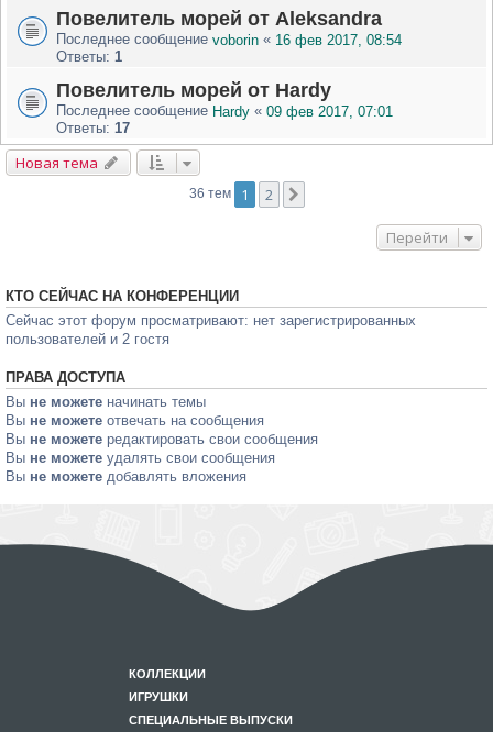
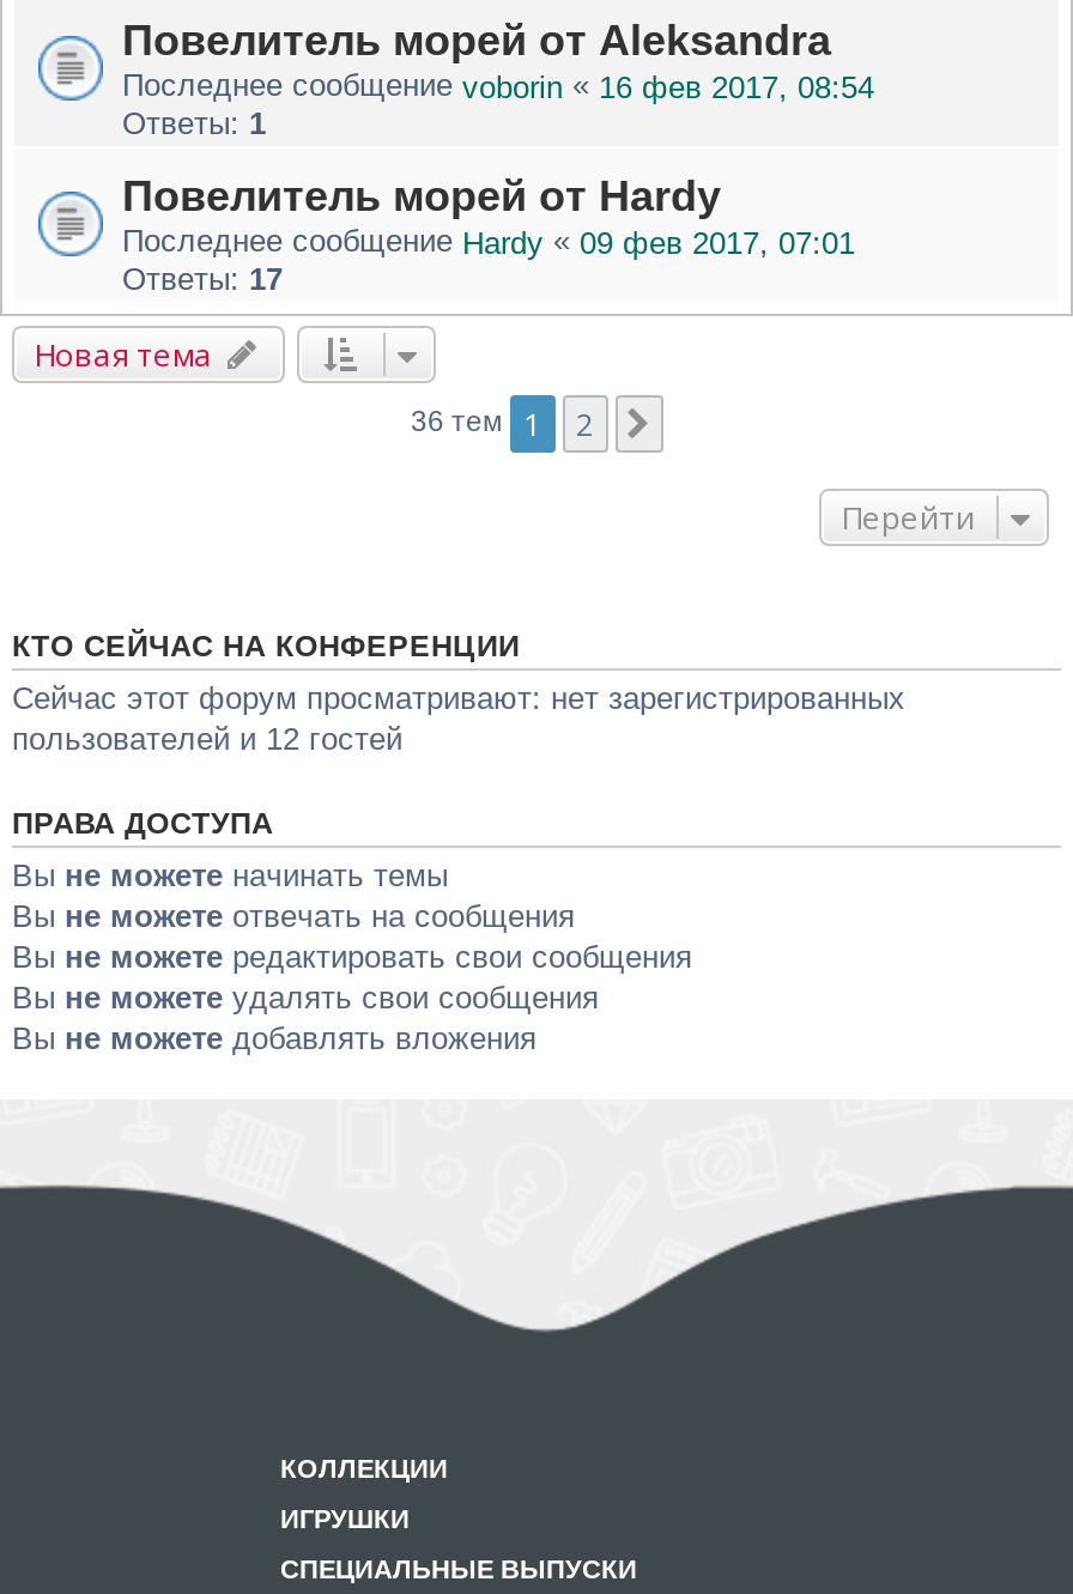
[6,331,169,348] пользователей и 2 гостя -> [12,722,402,758] пользователей и 12 гостей

